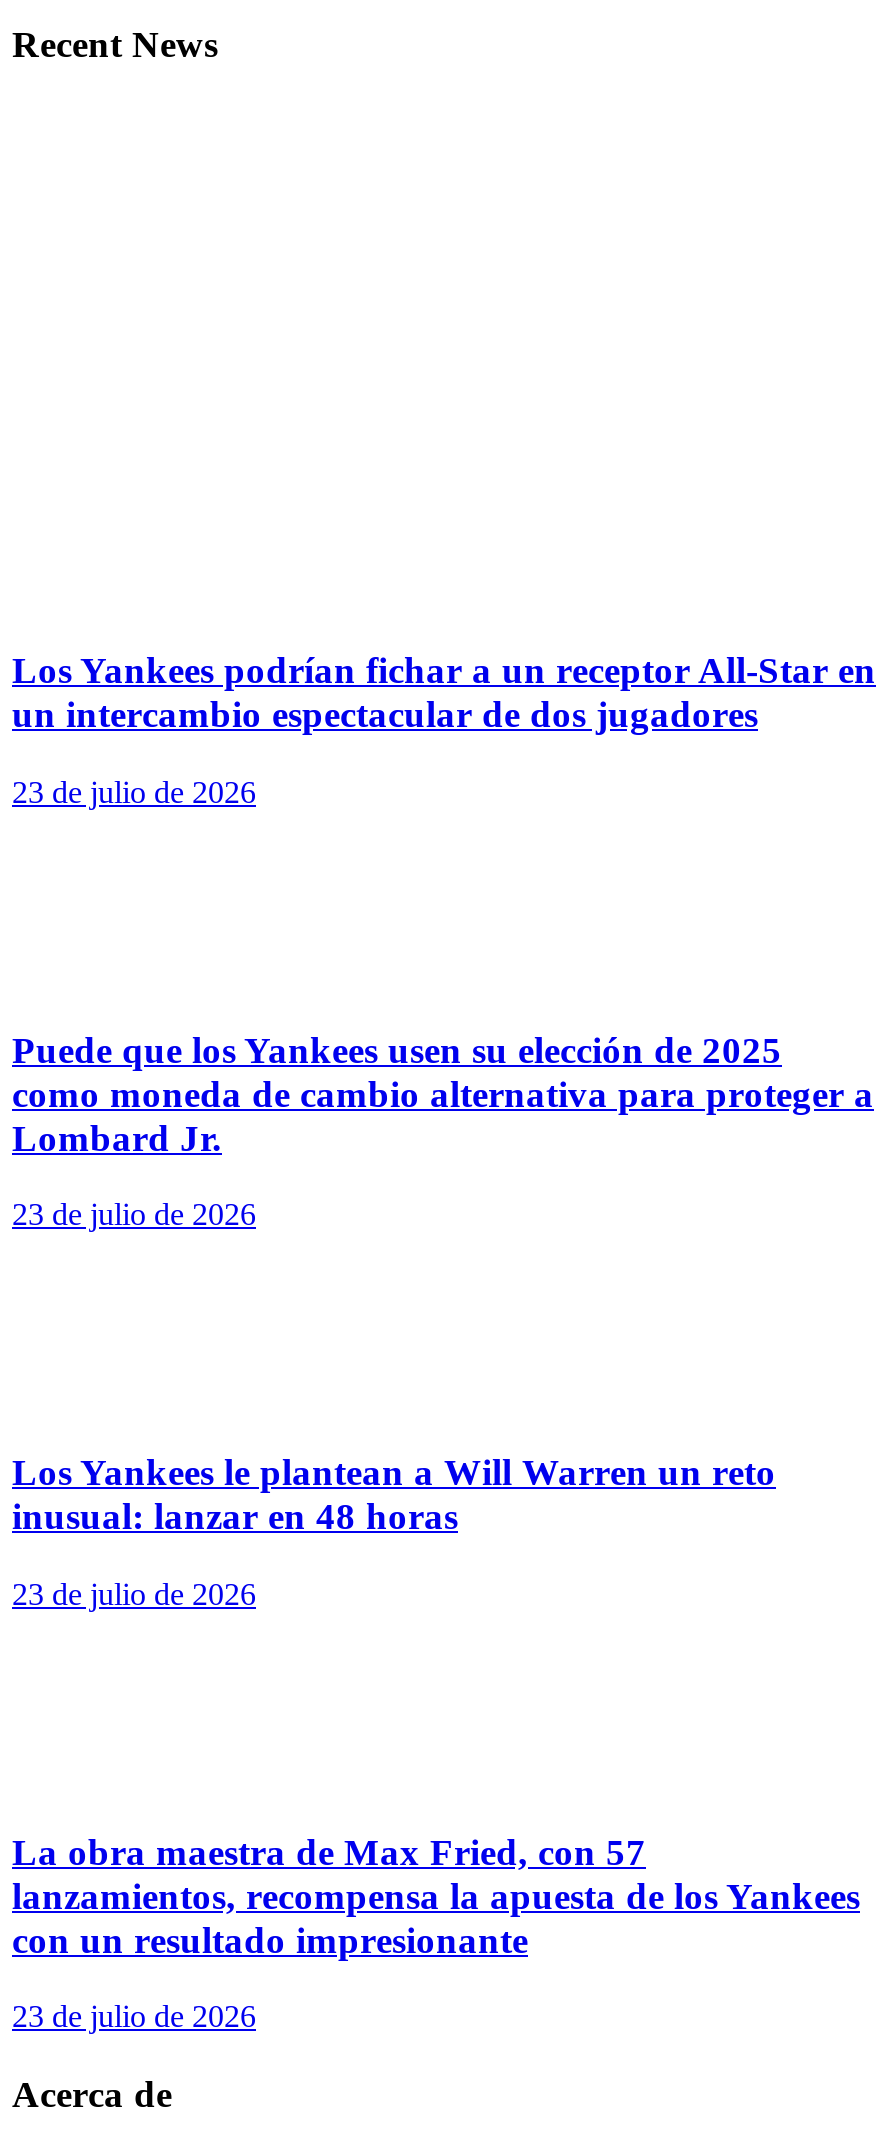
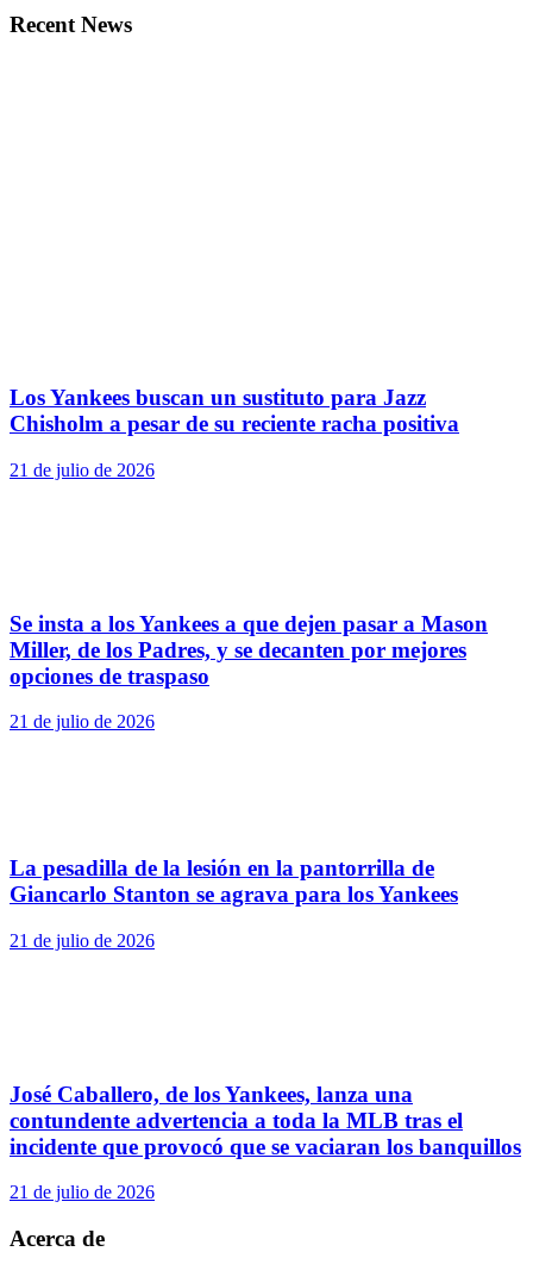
[12,649,876,735] Los Yankees podrían fichar a un receptor All-Star en | un intercambio espectacular de dos jugadores -> [10,385,459,436] Los Yankees buscan un sustituto para Jazz | Chisholm a pesar de su reciente racha positiva
[12,775,256,809] 23 de julio de 2026 -> [10,460,155,480] 21 de julio de 2026
[12,1028,874,1158] Puede que los Yankees usen su elección de 2025 | como moneda de cambio alternativa para proteger a | Lombard Jr. -> [10,611,488,688] Se insta a los Yankees a que dejen pasar a Mason | Miller, de los Padres, y se decanten por mejores | opciones de traspaso
[12,1198,256,1232] 23 de julio de 2026 -> [10,712,155,732] 21 de julio de 2026
[12,1451,776,1537] Los Yankees le plantean a Will Warren un reto | inusual: lanzar en 48 horas -> [10,855,458,907] La pesadilla de la lesión en la pantorrilla de | Giancarlo Stanton se agrava para los Yankees
[12,1577,256,1611] 23 de julio de 2026 -> [10,930,155,950] 21 de julio de 2026
[12,1830,860,1960] La obra maestra de Max Fried, con 57 | lanzamientos, recompensa la apuesta de los Yankees | con un resultado impresionante -> [10,1081,521,1159] José Caballero, de los Yankees, lanza una | contundente advertencia a toda la MLB tras el | incidente que provocó que se vaciaran los banquillos
[12,2000,256,2034] 23 de julio de 2026 -> [10,1182,155,1202] 21 de julio de 2026

